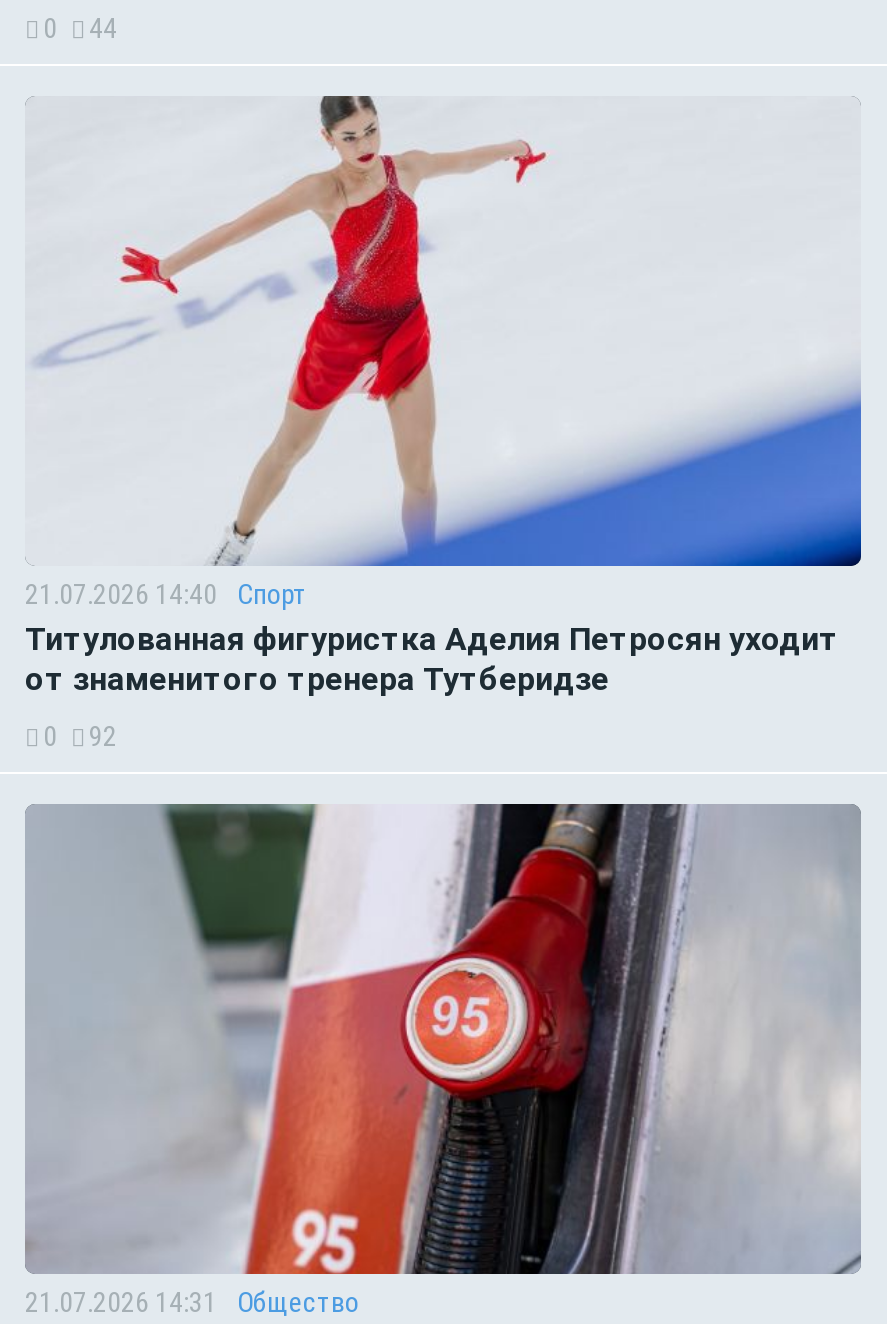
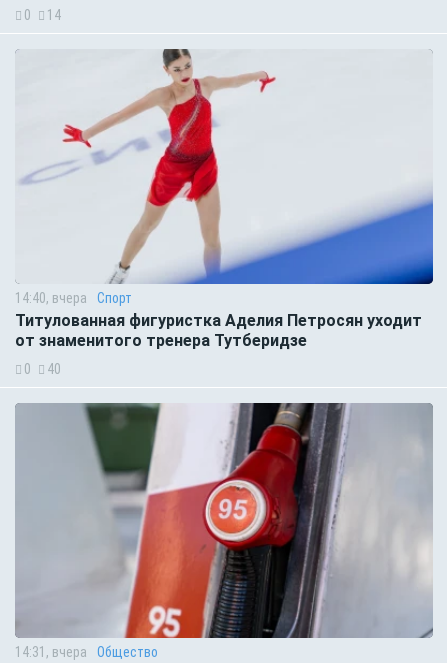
[43,11,117,43] 0 44 -> [24,7,61,23] 0 14
[25,578,307,610] 21.07.2026 14:40 Спорт -> [15,290,132,306] 14:40, вчера Спорт
[43,720,117,752] 0 92 -> [24,361,61,377] 0 40
[25,1286,359,1318] 21.07.2026 14:31 Общество -> [15,644,158,660] 14:31, вчера Общество

